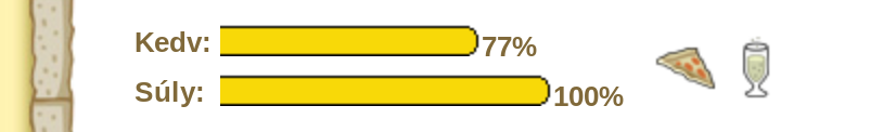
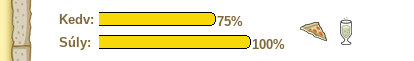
[482,30,538,63] 77% -> [217,14,243,29] 75%

